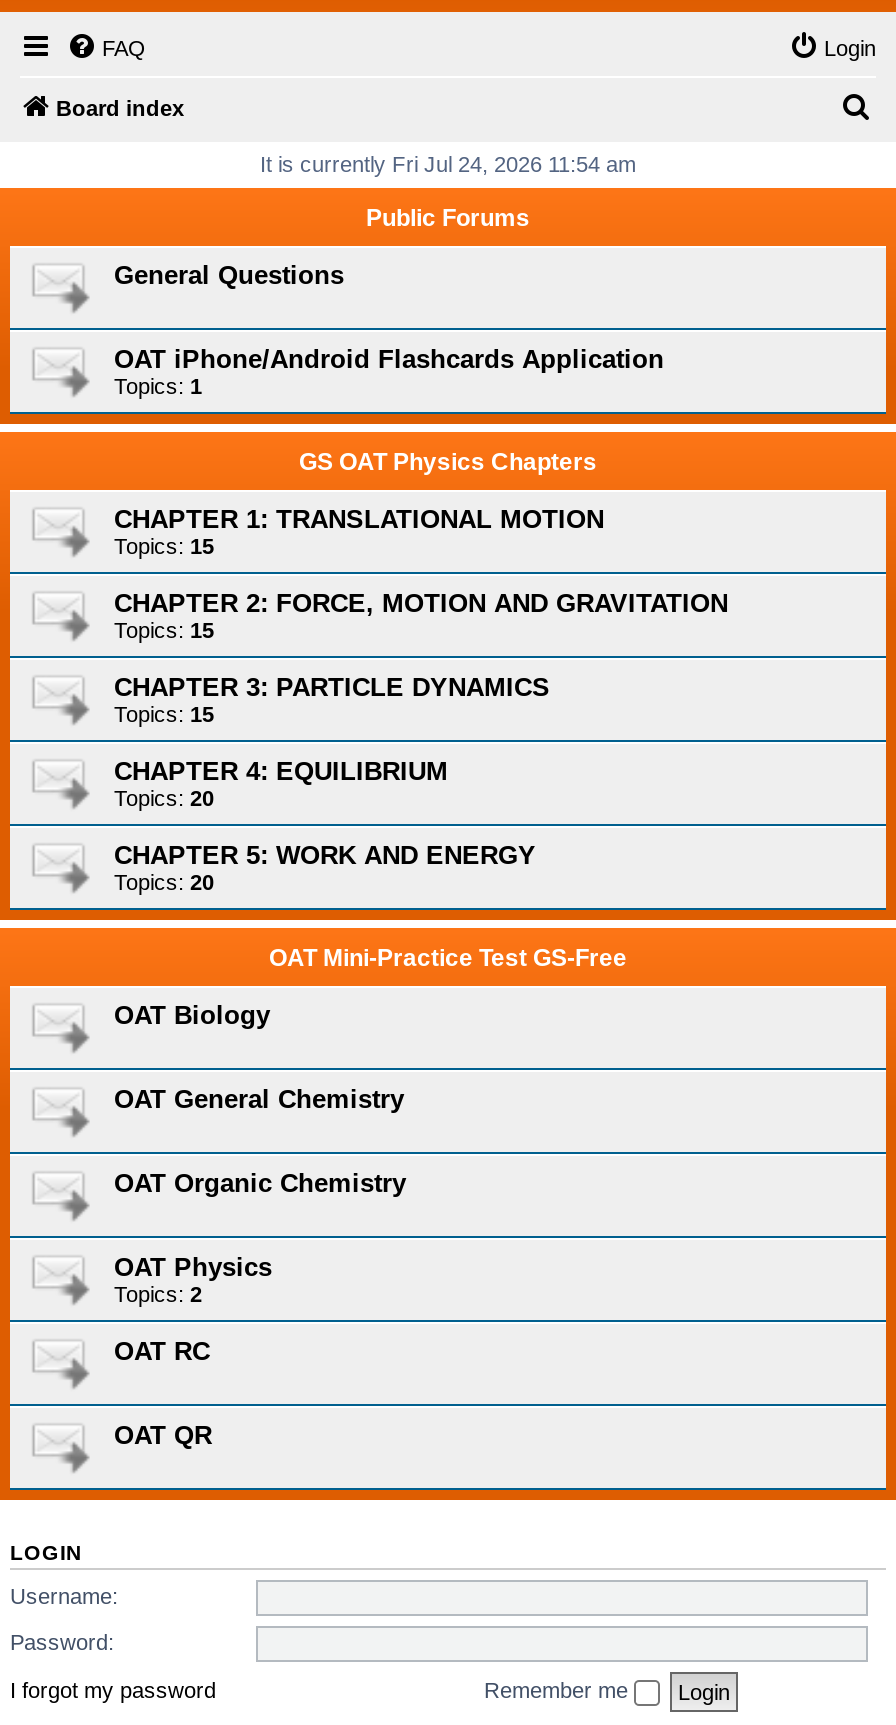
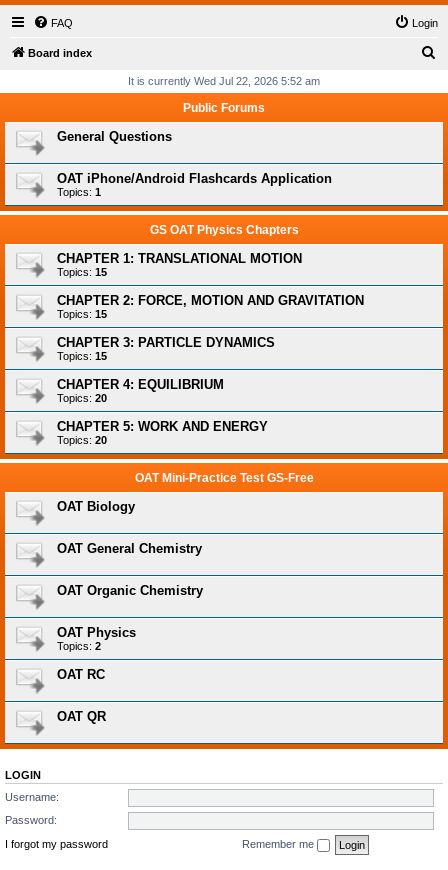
[260,152,636,176] It is currently Fri Jul 24, 2026 11:54 am -> [128,75,320,87] It is currently Wed Jul 22, 2026 5:52 am

